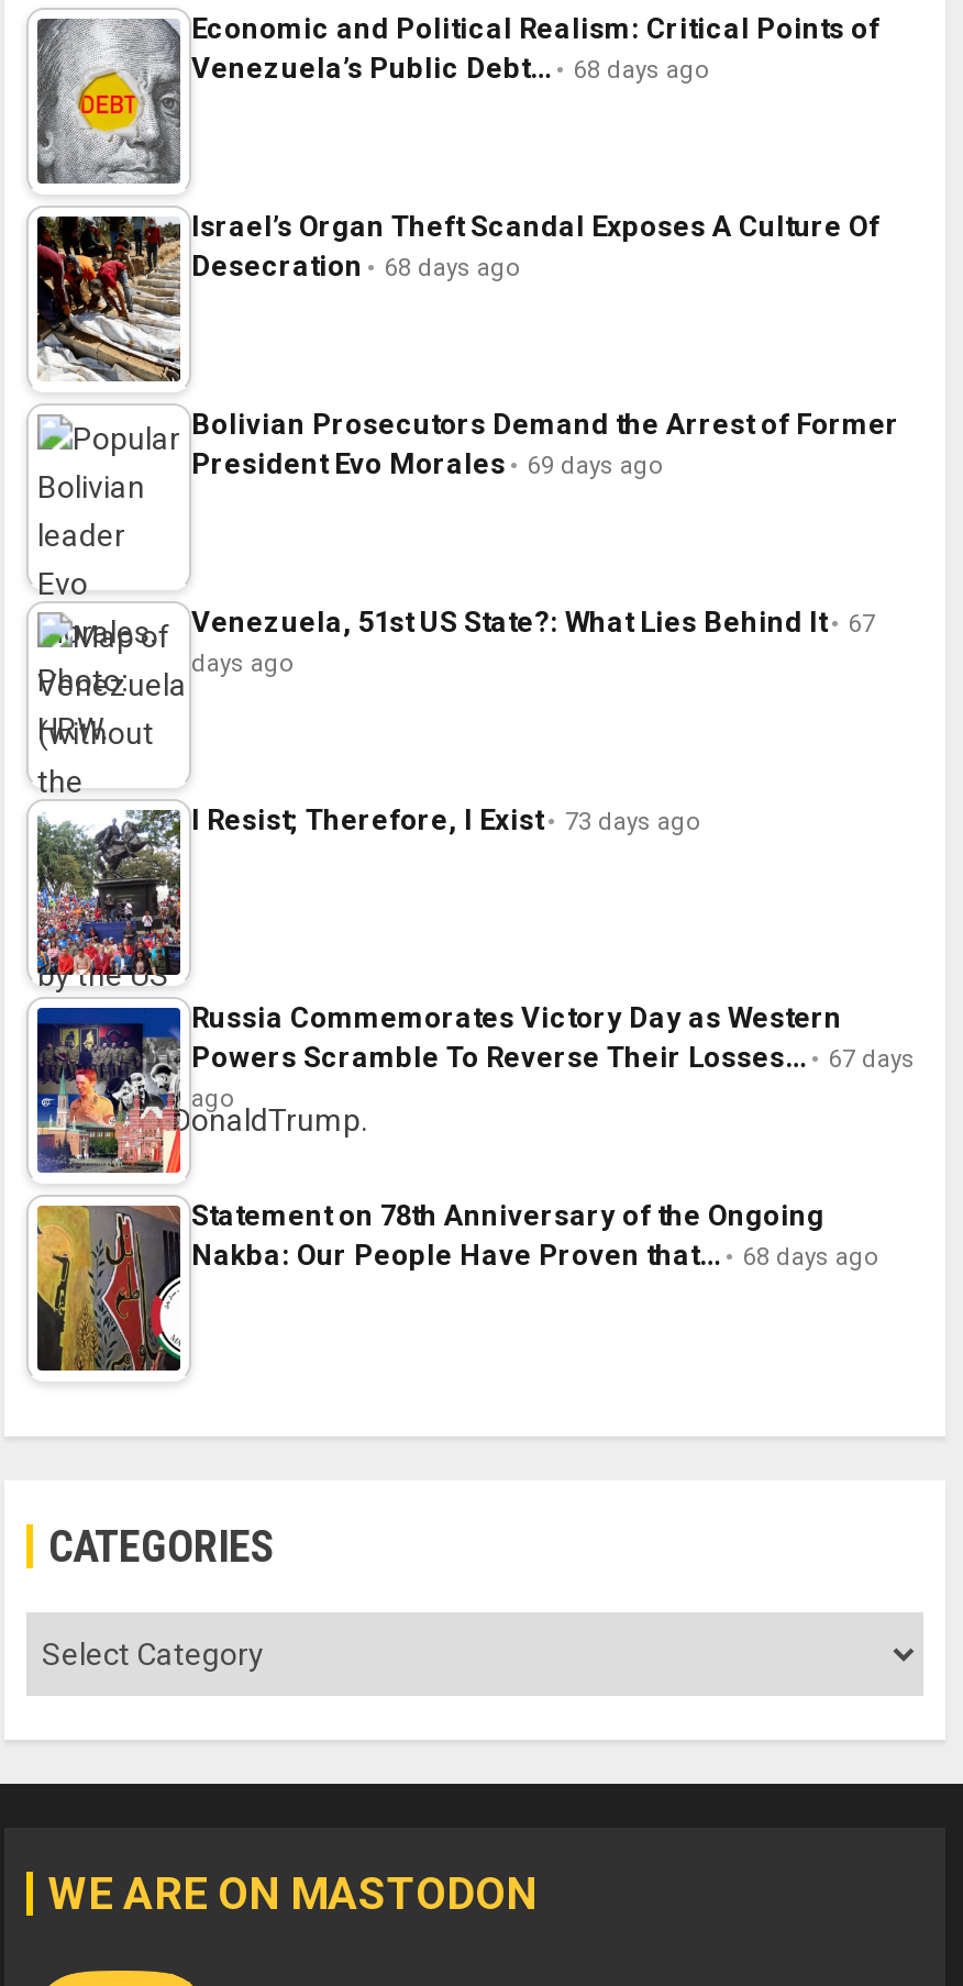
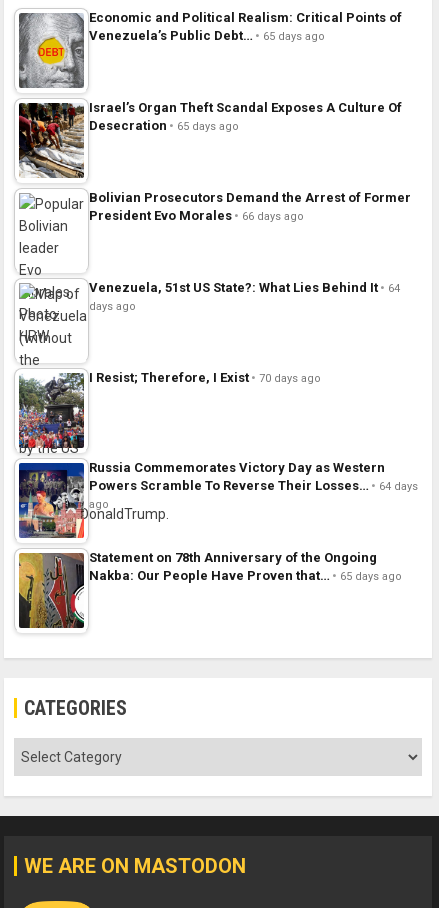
[191,51,710,84] Venezuela’s Public Debt… 68 days ago -> [89,28,325,43] Venezuela’s Public Debt… 65 days ago
[191,249,521,282] Desecration 68 days ago -> [89,118,239,133] Desecration 65 days ago
[191,447,664,480] President Evo Morales 69 days ago -> [89,208,304,223] President Evo Morales 66 days ago
[191,605,875,638] Venezuela, 51st US State?: What Lies Behind It 67 -> [89,280,400,295] Venezuela, 51st US State?: What Lies Behind It 64
[191,803,701,836] I Resist; Therefore, I Exist 73 days ago -> [89,370,321,385] I Resist; Therefore, I Exist 70 days ago
[191,1040,915,1073] Powers Scramble To Reverse Their Losses… 67 days -> [89,478,418,493] Powers Scramble To Reverse Their Losses… 64 days
[191,1238,879,1271] Nakba: Our People Have Proven that… 68 days ago -> [89,568,402,583] Nakba: Our People Have Proven that… 65 days ago

